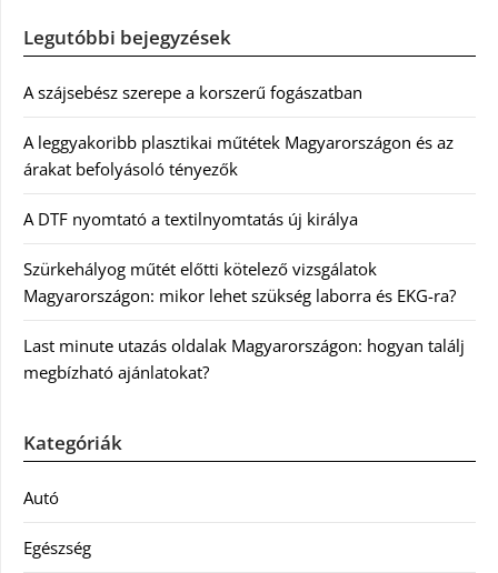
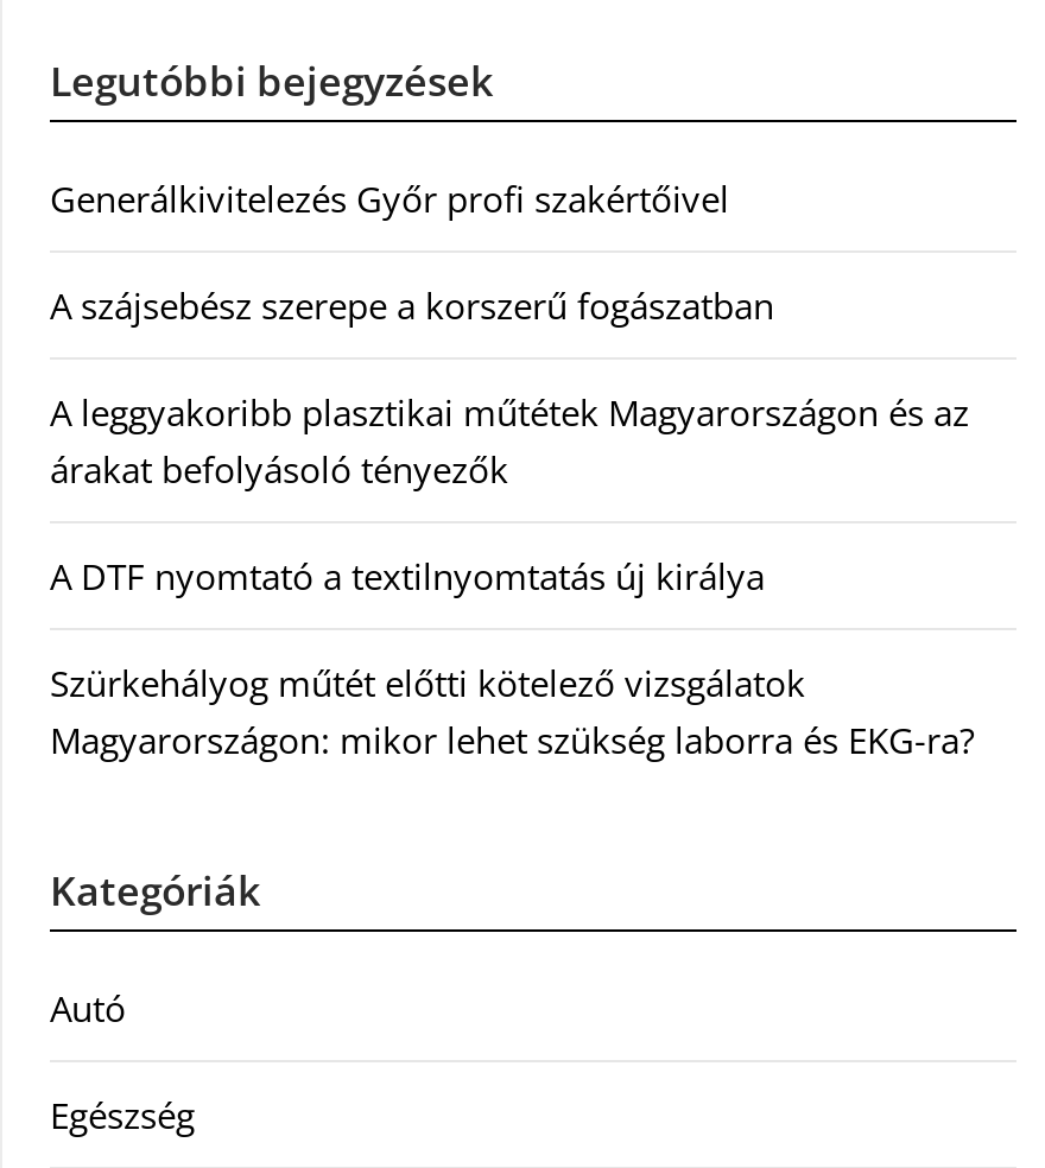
none -> [50,173,729,221] Generálkivitelezés Győr profi szakértőivel
moved [23,81,456,306] -> [50,280,974,762]: A szájsebész szerepe a korszerű fogászatban | A leggyakoribb plasztikai műtétek Magyarországon és az | árakat befolyásoló tényezők | A DTF nyomtató a textilnyomtatás új királya | Szürkehályog műtét előtti kötelező vizsgálatok | Magyarországon: mikor lehet szükség laborra és EKG-ra?
[23,334,465,383] Last minute utazás oldalak Magyarországon: hogyan találj | megbízható ajánlatokat? -> none

